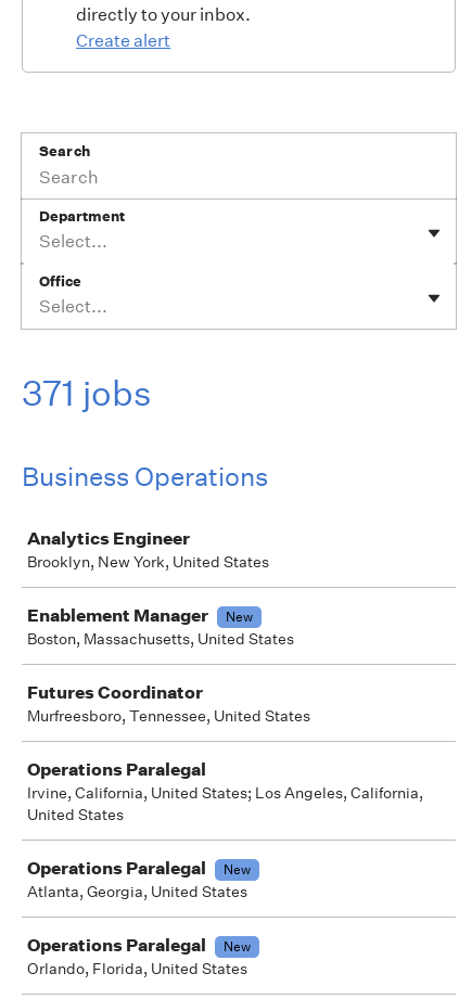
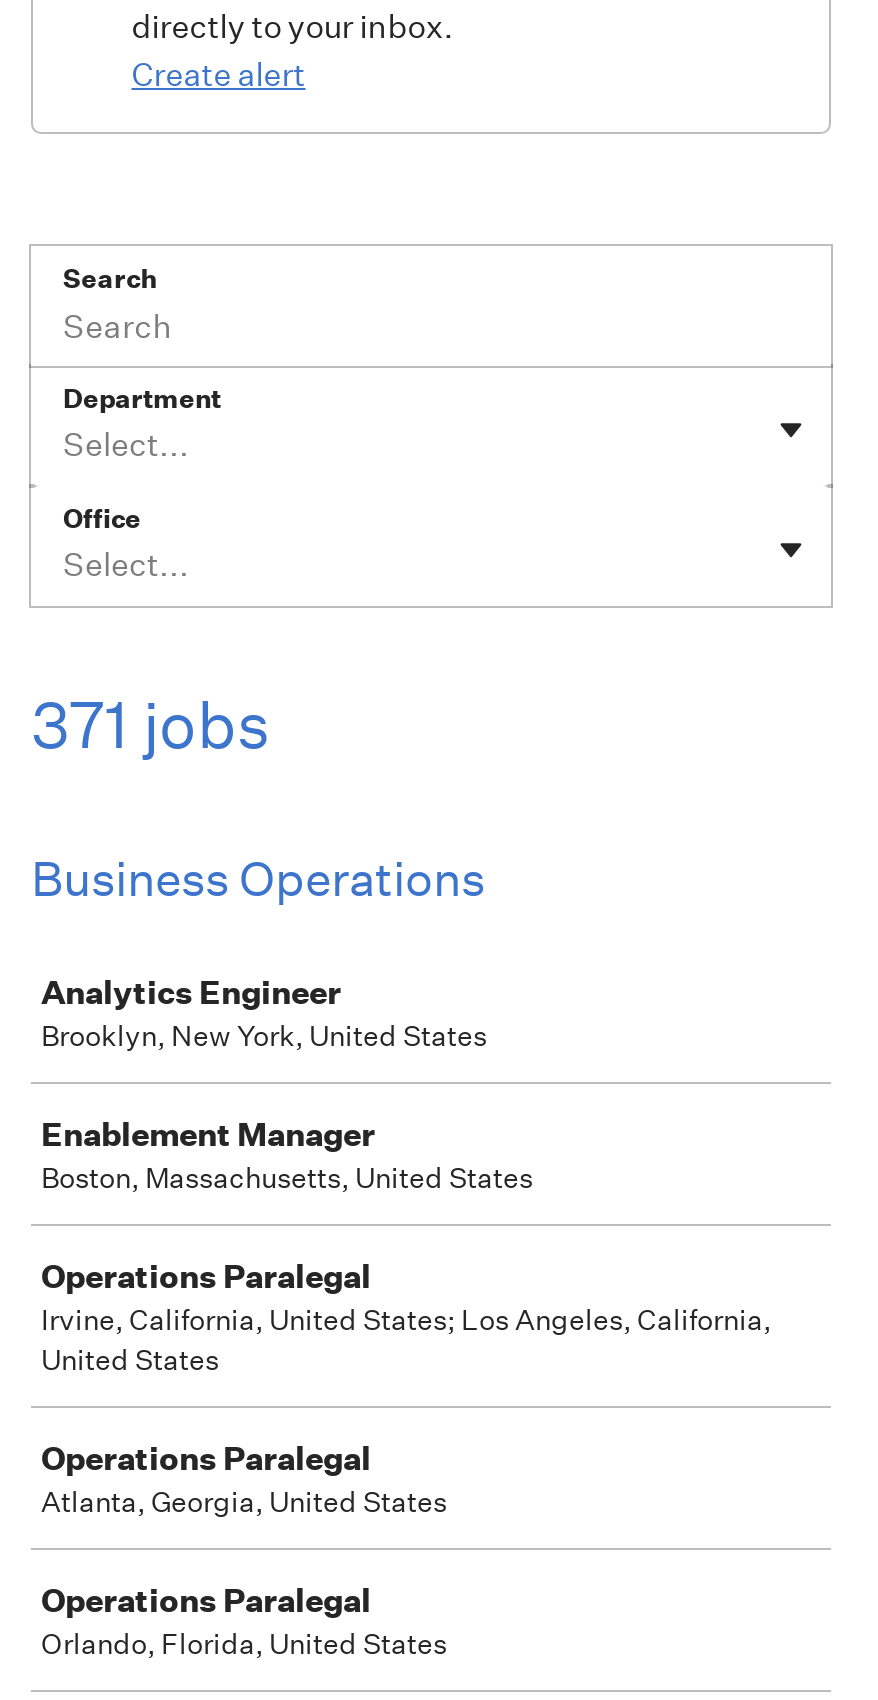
[226,607,253,626] New -> none
[27,681,310,726] Futures Coordinator | Murfreesboro, Tennessee, United States -> none
[224,860,251,879] New -> none
[224,937,251,956] New -> none

